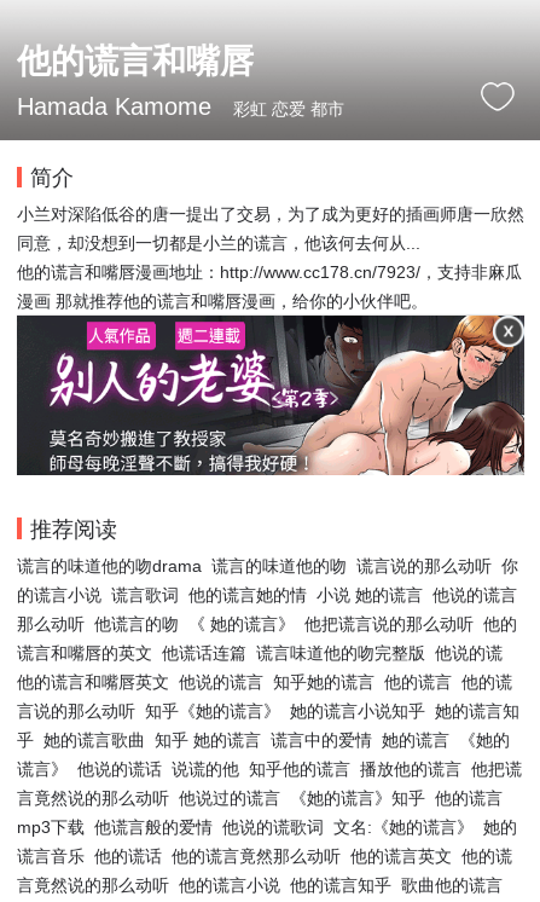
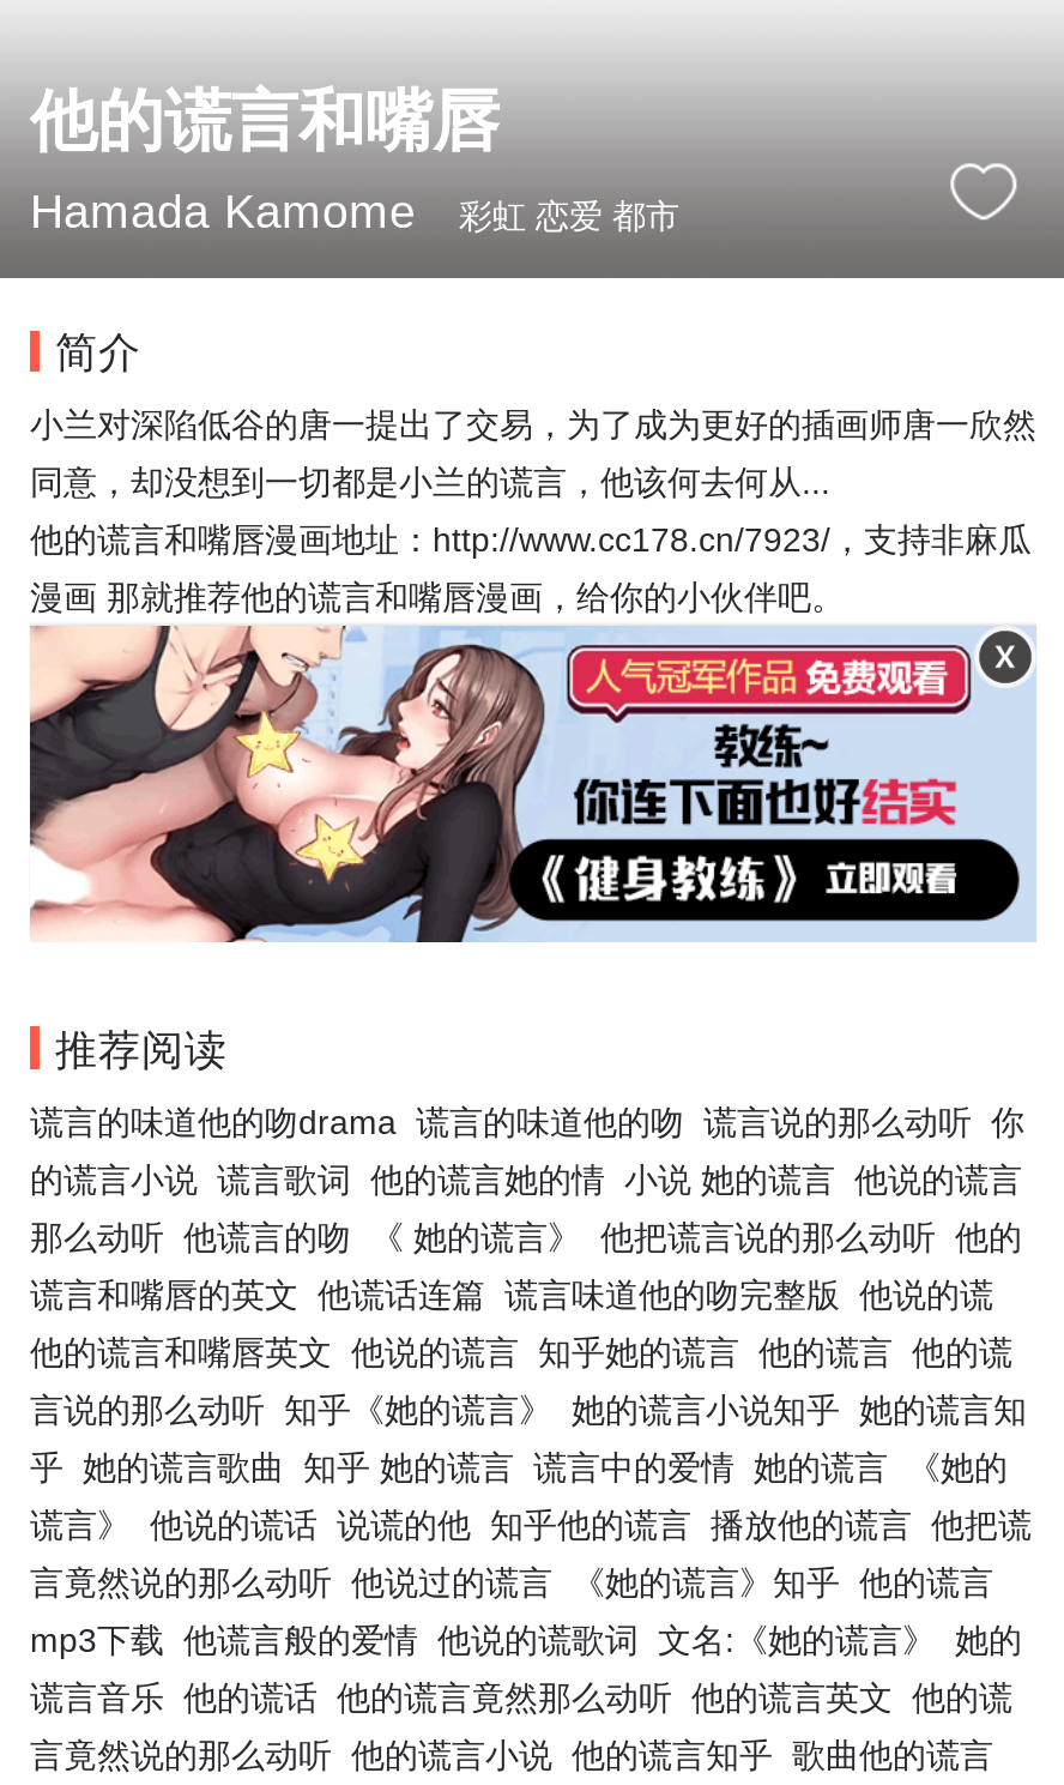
[16,314,526,476] [image] -> [28,623,1036,945] [image]

